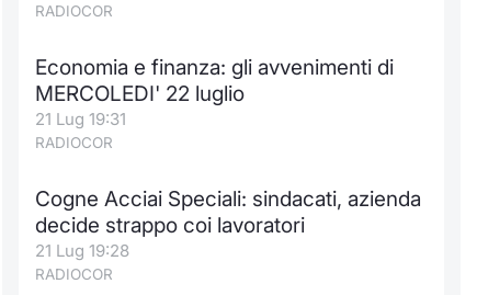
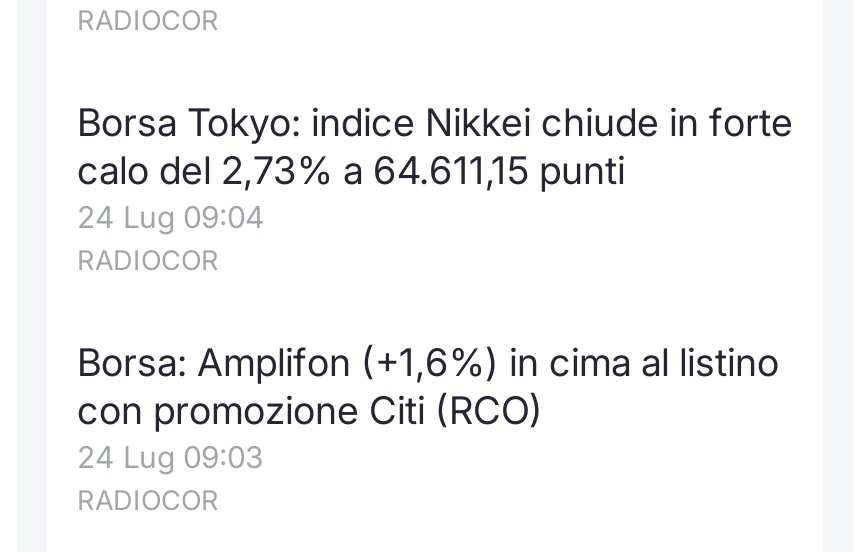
[35,55,394,129] Economia e finanza: gli avvenimenti di | MERCOLEDI' 22 luglio | 21 Lug 19:31 -> [77,100,793,236] Borsa Tokyo: indice Nikkei chiude in forte | calo del 2,73% a 64.611,15 punti | 24 Lug 09:04
[35,186,421,261] Cogne Acciai Speciali: sindacati, azienda | decide strappo coi lavoratori | 21 Lug 19:28 -> [77,340,779,476] Borsa: Amplifon (+1,6%) in cima al listino | con promozione Citi (RCO) | 24 Lug 09:03

